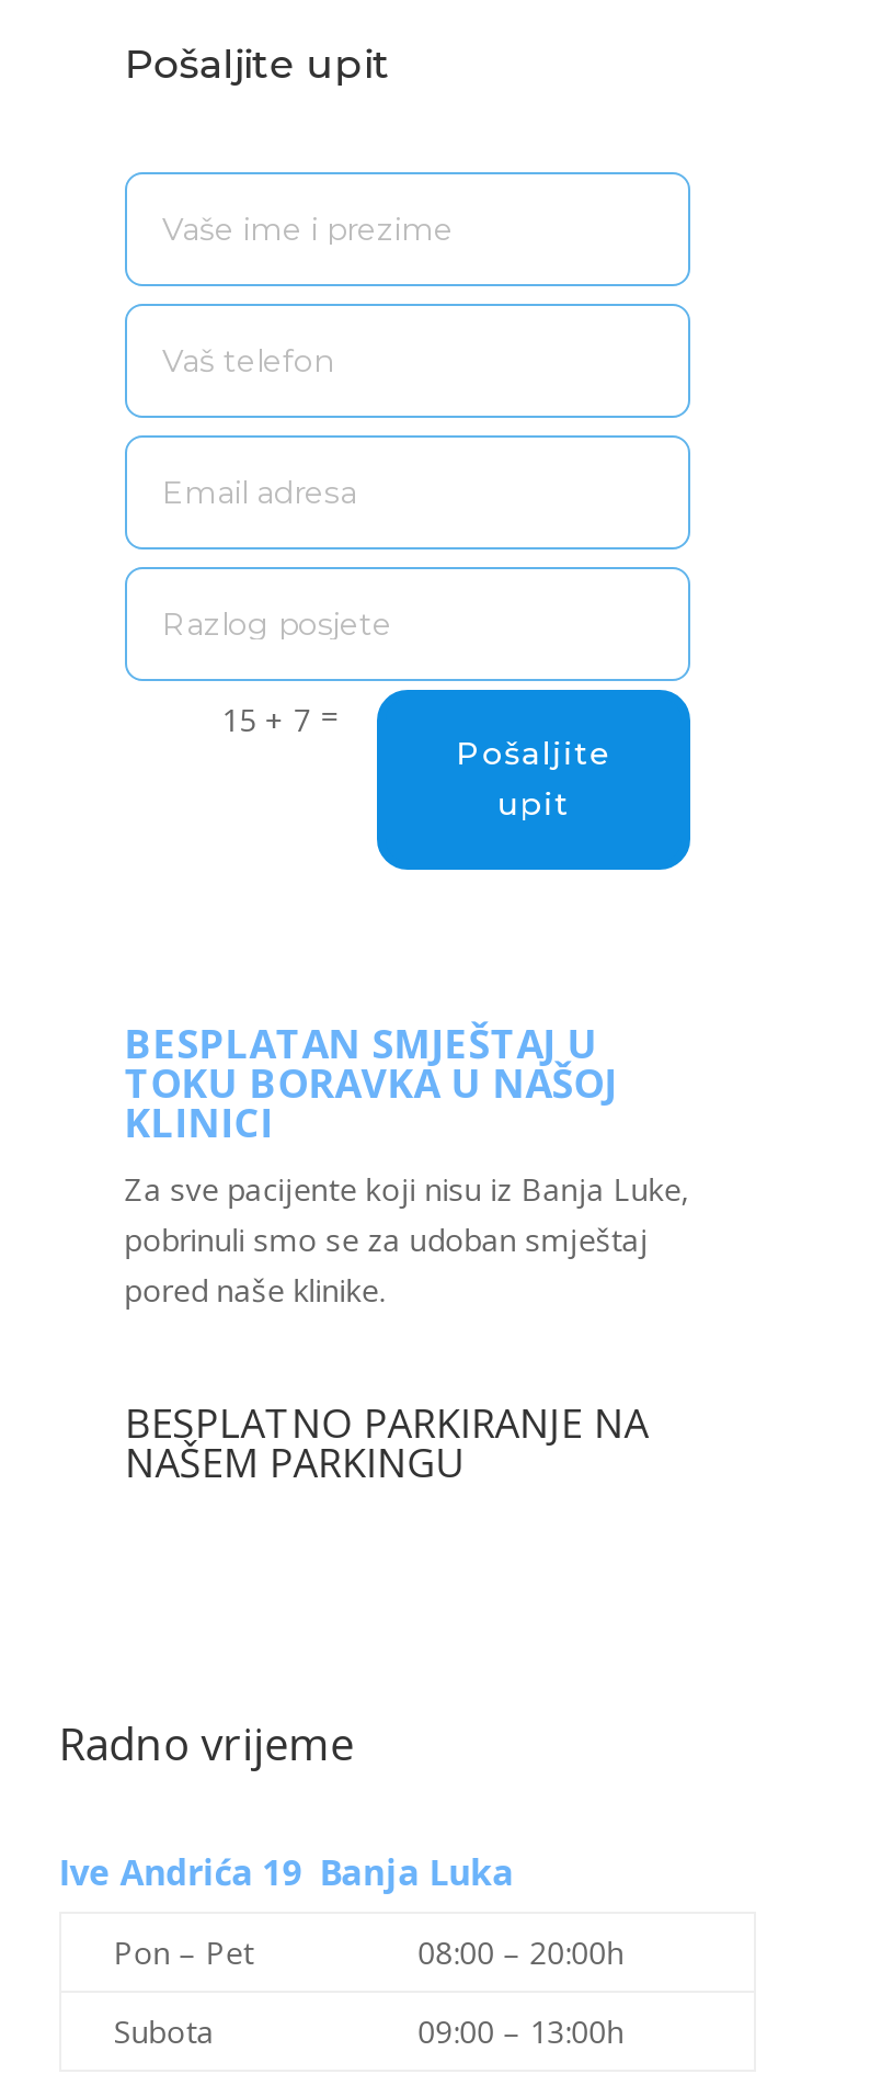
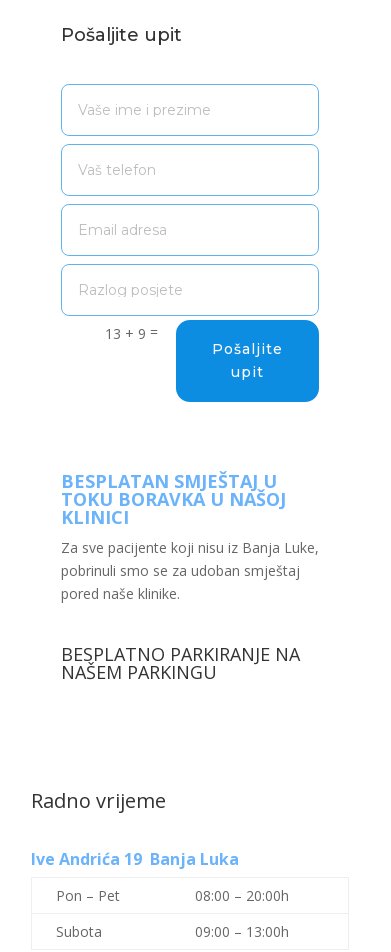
[222,694,338,739] 15 + 7 = -> [105,322,158,343] 13 + 9 =

